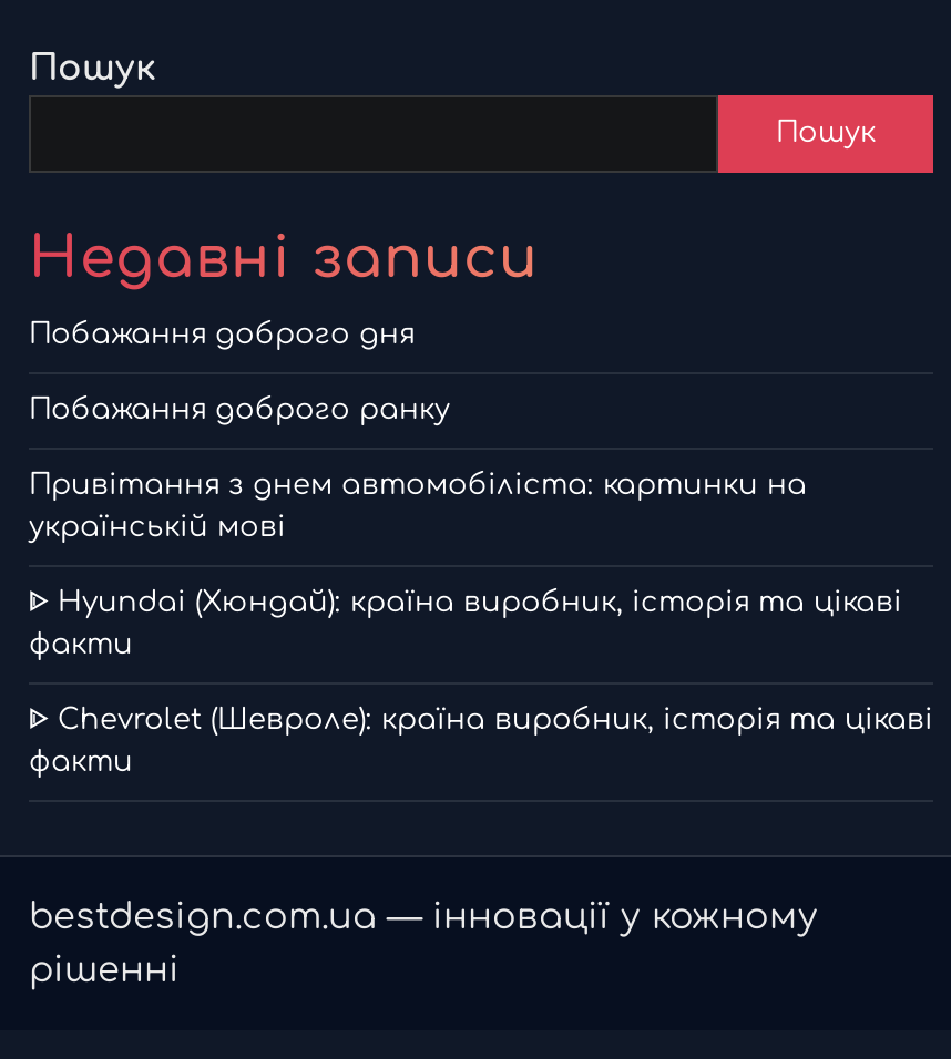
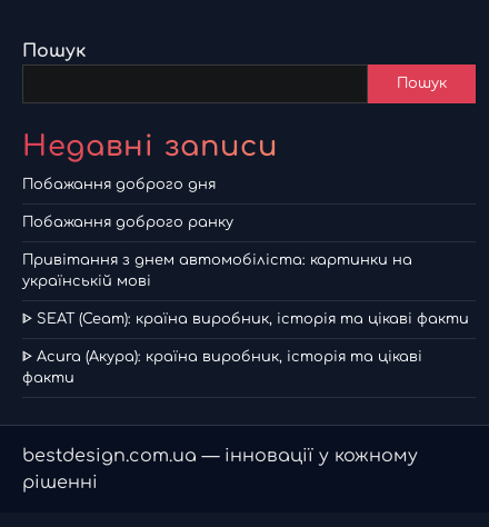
[29,586,902,660] ᐈ Hyundai (Хюндай): країна виробник, історія та цікаві | факти -> [22,311,469,327] ᐈ SEAT (Сеат): країна виробник, історія та цікаві факти
[29,704,933,735] ᐈ Chevrolet (Шевроле): країна виробник, історія та цікаві -> [22,349,422,364] ᐈ Acura (Акура): країна виробник, історія та цікаві

